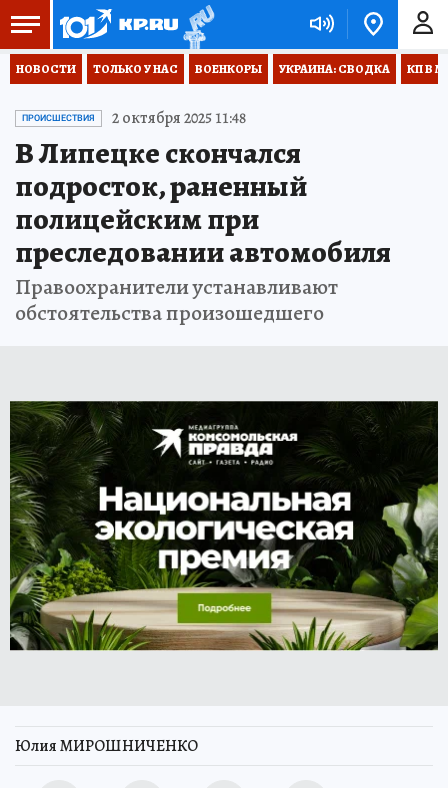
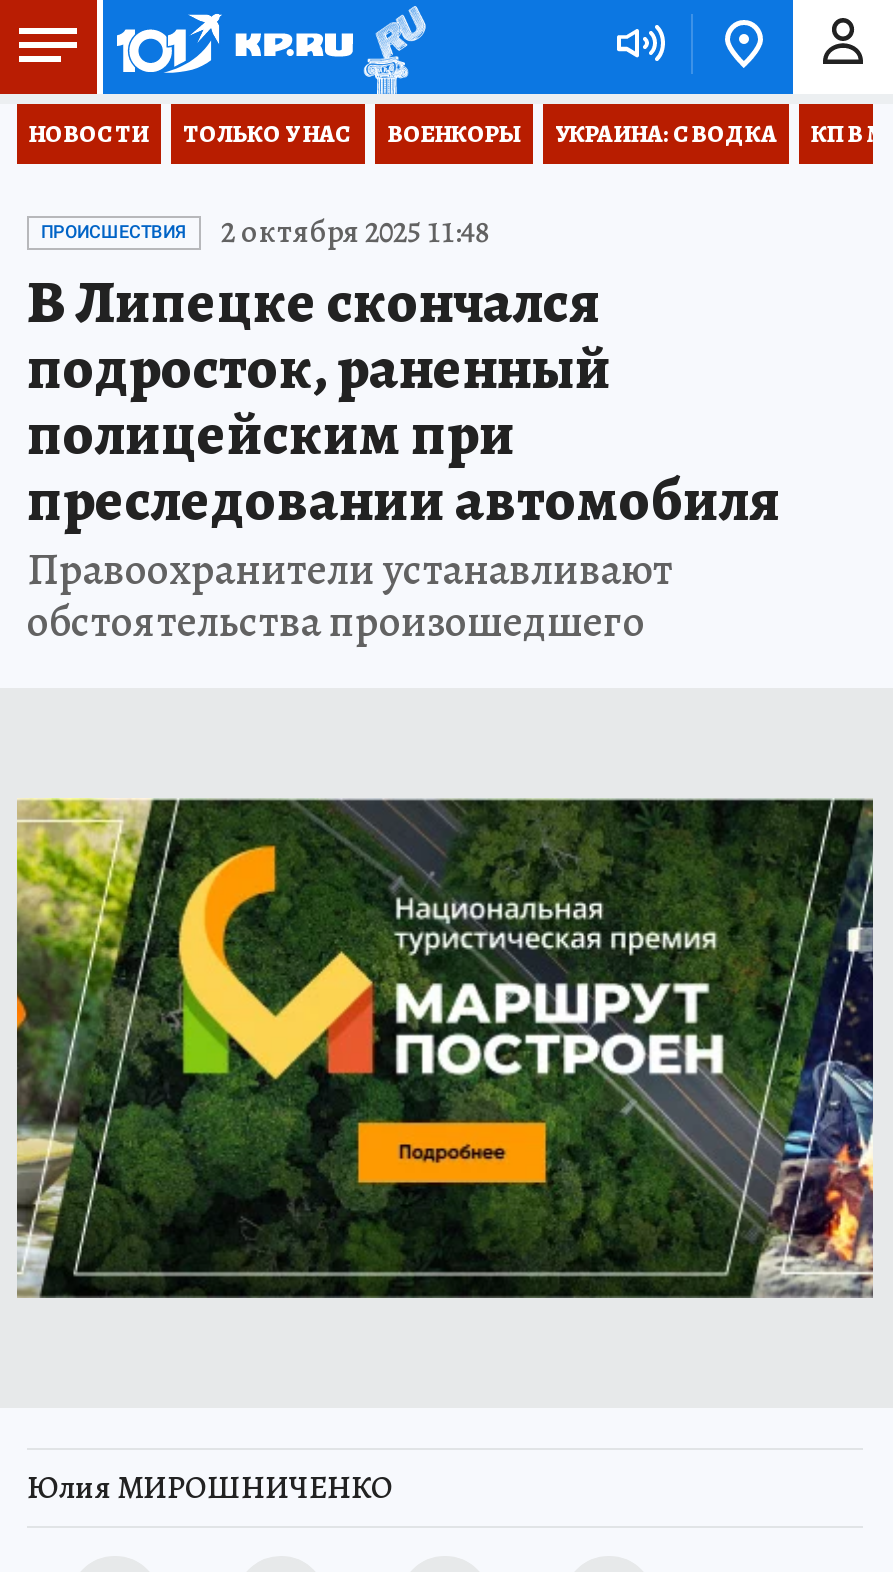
[9,400,439,651] [image] -> [15,798,875,1300] [image]

